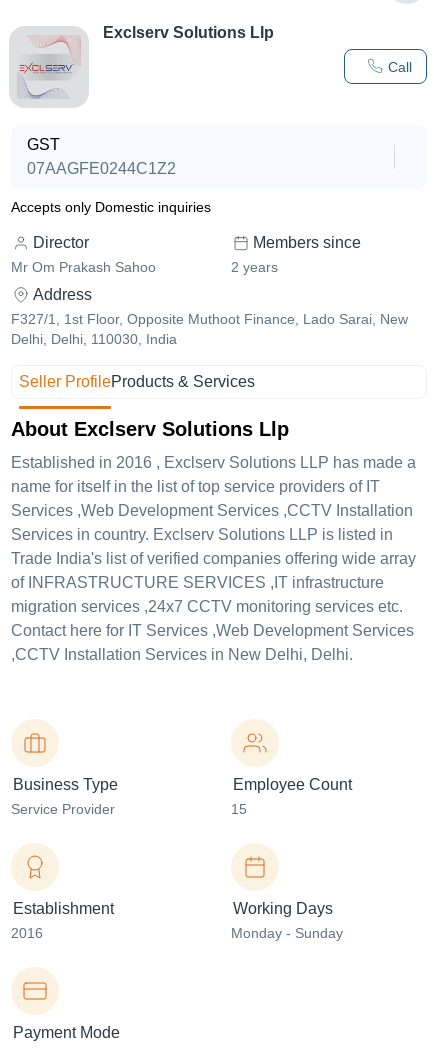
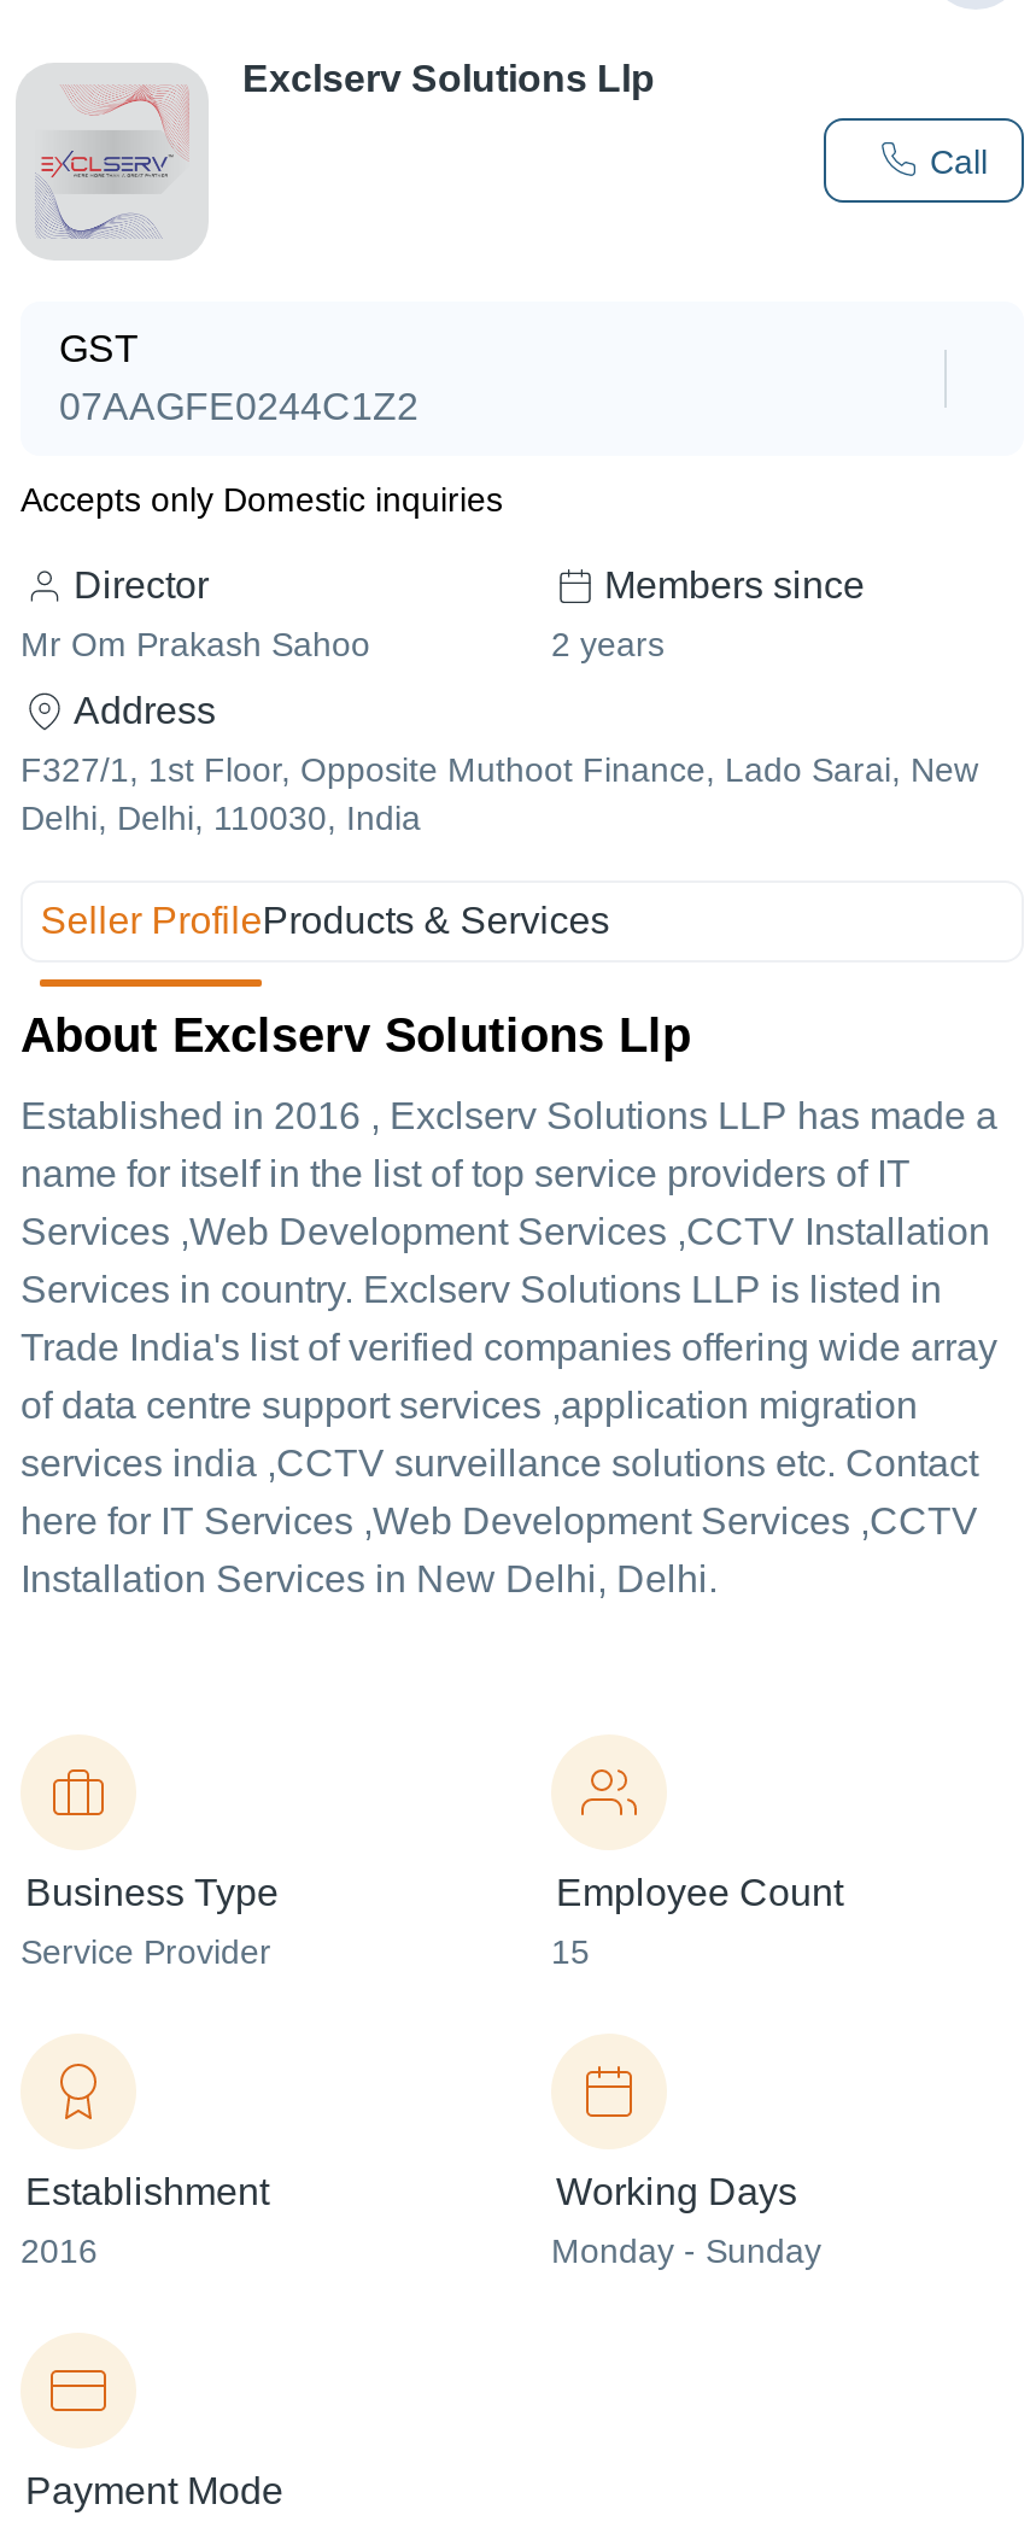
[11,574,414,663] of INFRASTRUCTURE SERVICES ,IT infrastructure | migration services ,24x7 CCTV monitoring services etc. | Contact here for IT Services ,Web Development Services | ,CCTV Installation Services in New Delhi, Delhi. -> [21,1385,978,1599] of data centre support services ,application migration | services india ,CCTV surveillance solutions etc. Contact | here for IT Services ,Web Development Services ,CCTV | Installation Services in New Delhi, Delhi.

